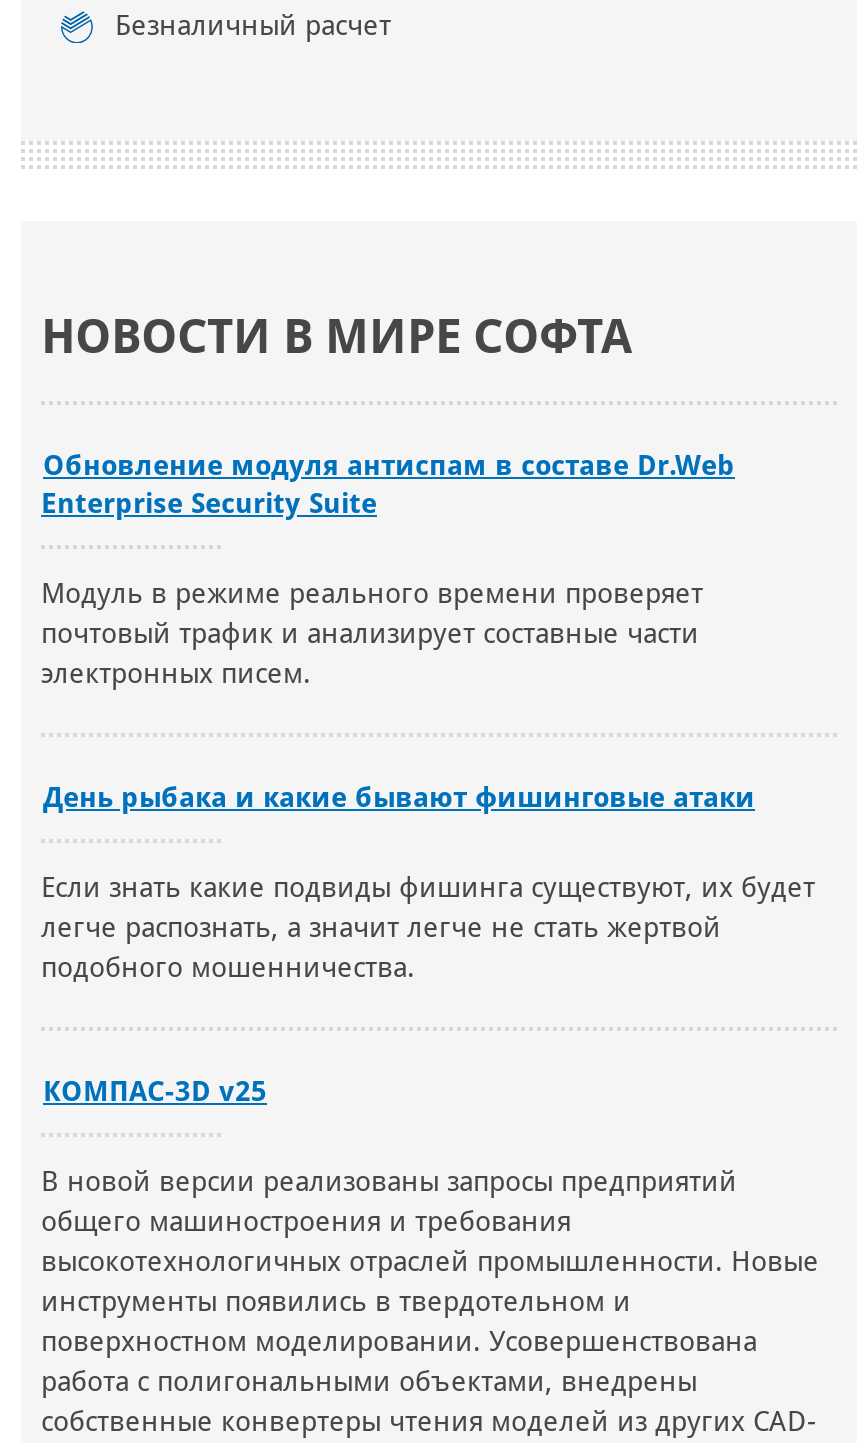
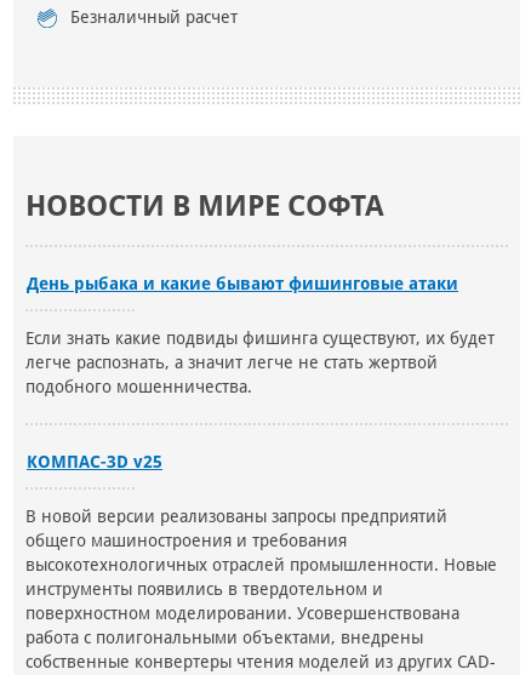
[41,450,735,690] Обновление модуля антиспам в составе Dr.Web | Enterprise Security Suite | Модуль в режиме реального времени проверяет | почтовый трафик и анализирует составные части | электронных писем. -> none

